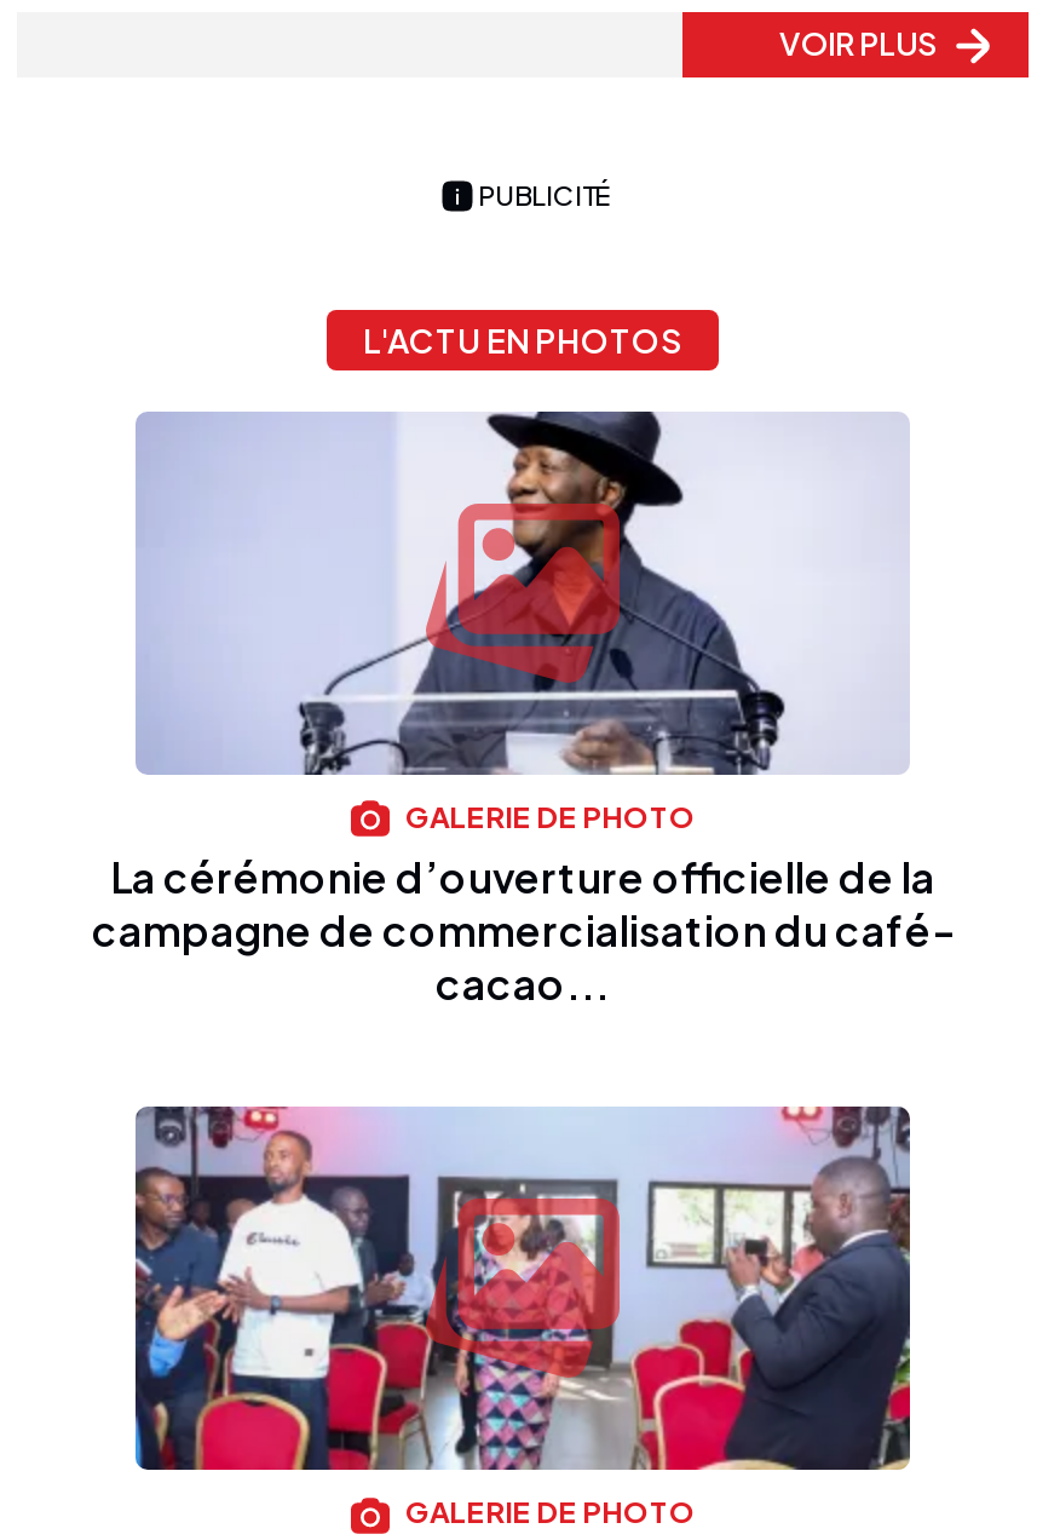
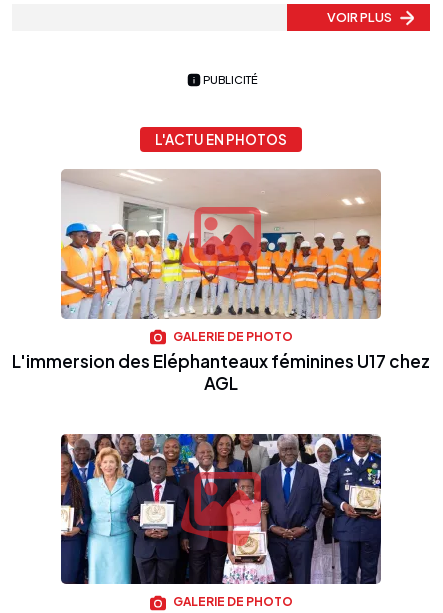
[92,409,954,1010] [image] | La cérémonie d’ouverture officielle de la | campagne de commercialisation du café- | cacao... -> [12,169,430,394] [image] | L'immersion des Eléphanteaux féminines U17 chez | AGL
[133,1104,912,1472] [image] -> [60,433,381,585] [image]

